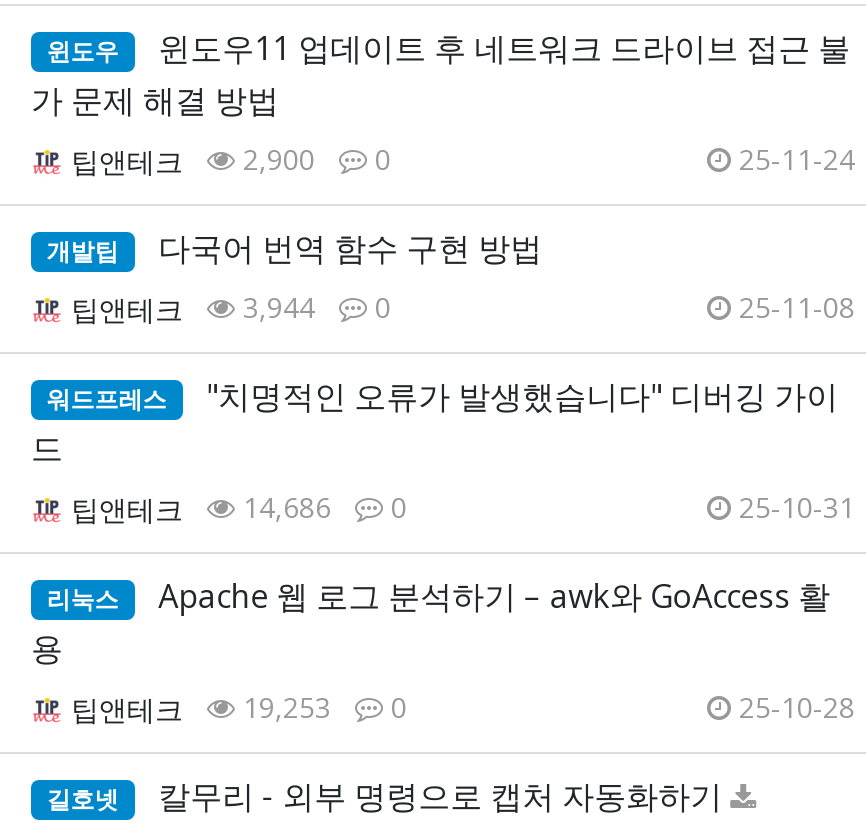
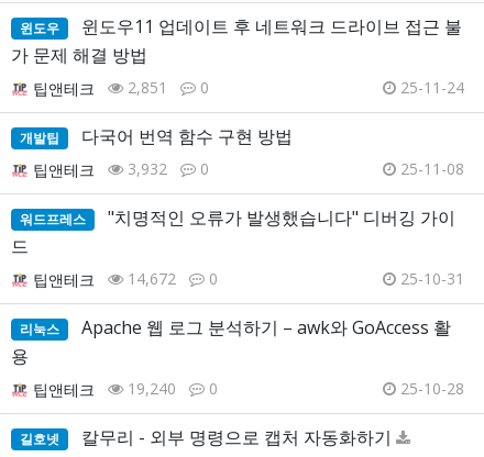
[71,140,391,180] 팁앤테크 2,900 0 -> [33,77,209,99] 팁앤테크 2,851 0
[71,288,391,328] 팁앤테크 3,944 0 -> [33,158,209,180] 팁앤테크 3,932 0
[71,488,407,528] 팁앤테크 14,686 0 -> [33,268,218,290] 팁앤테크 14,672 0
[71,688,407,728] 팁앤테크 19,253 0 -> [33,378,218,400] 팁앤테크 19,240 0

